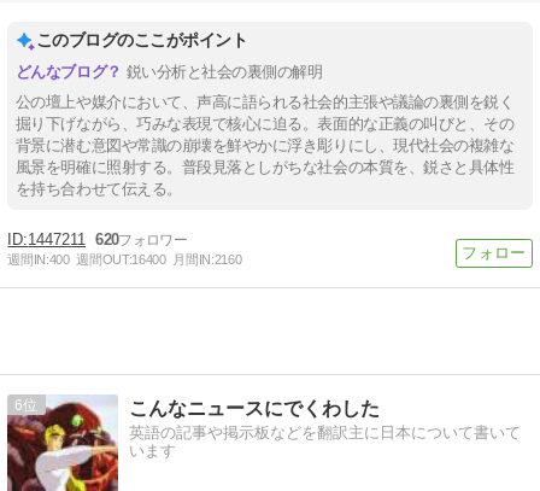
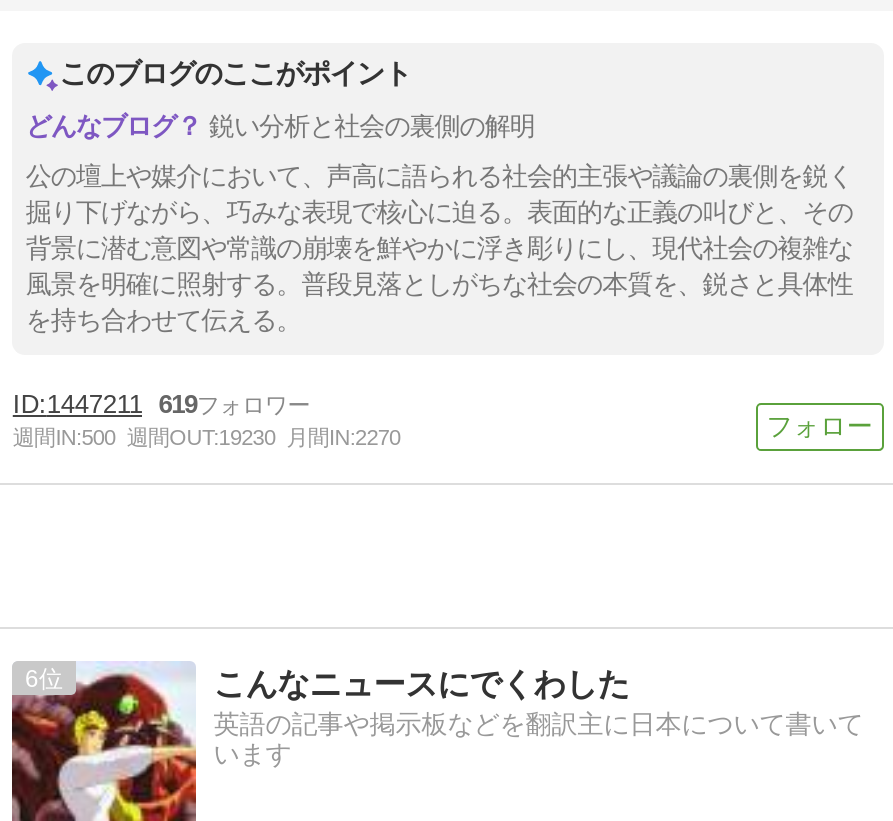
[28,231,118,249] 1447211 620 -> [47,390,197,420] 1447211 619
[8,253,241,267] 週間IN:400 週間OUT:16400 月間IN:2160 -> [13,426,400,450] 週間IN:500 週間OUT:19230 月間IN:2270

